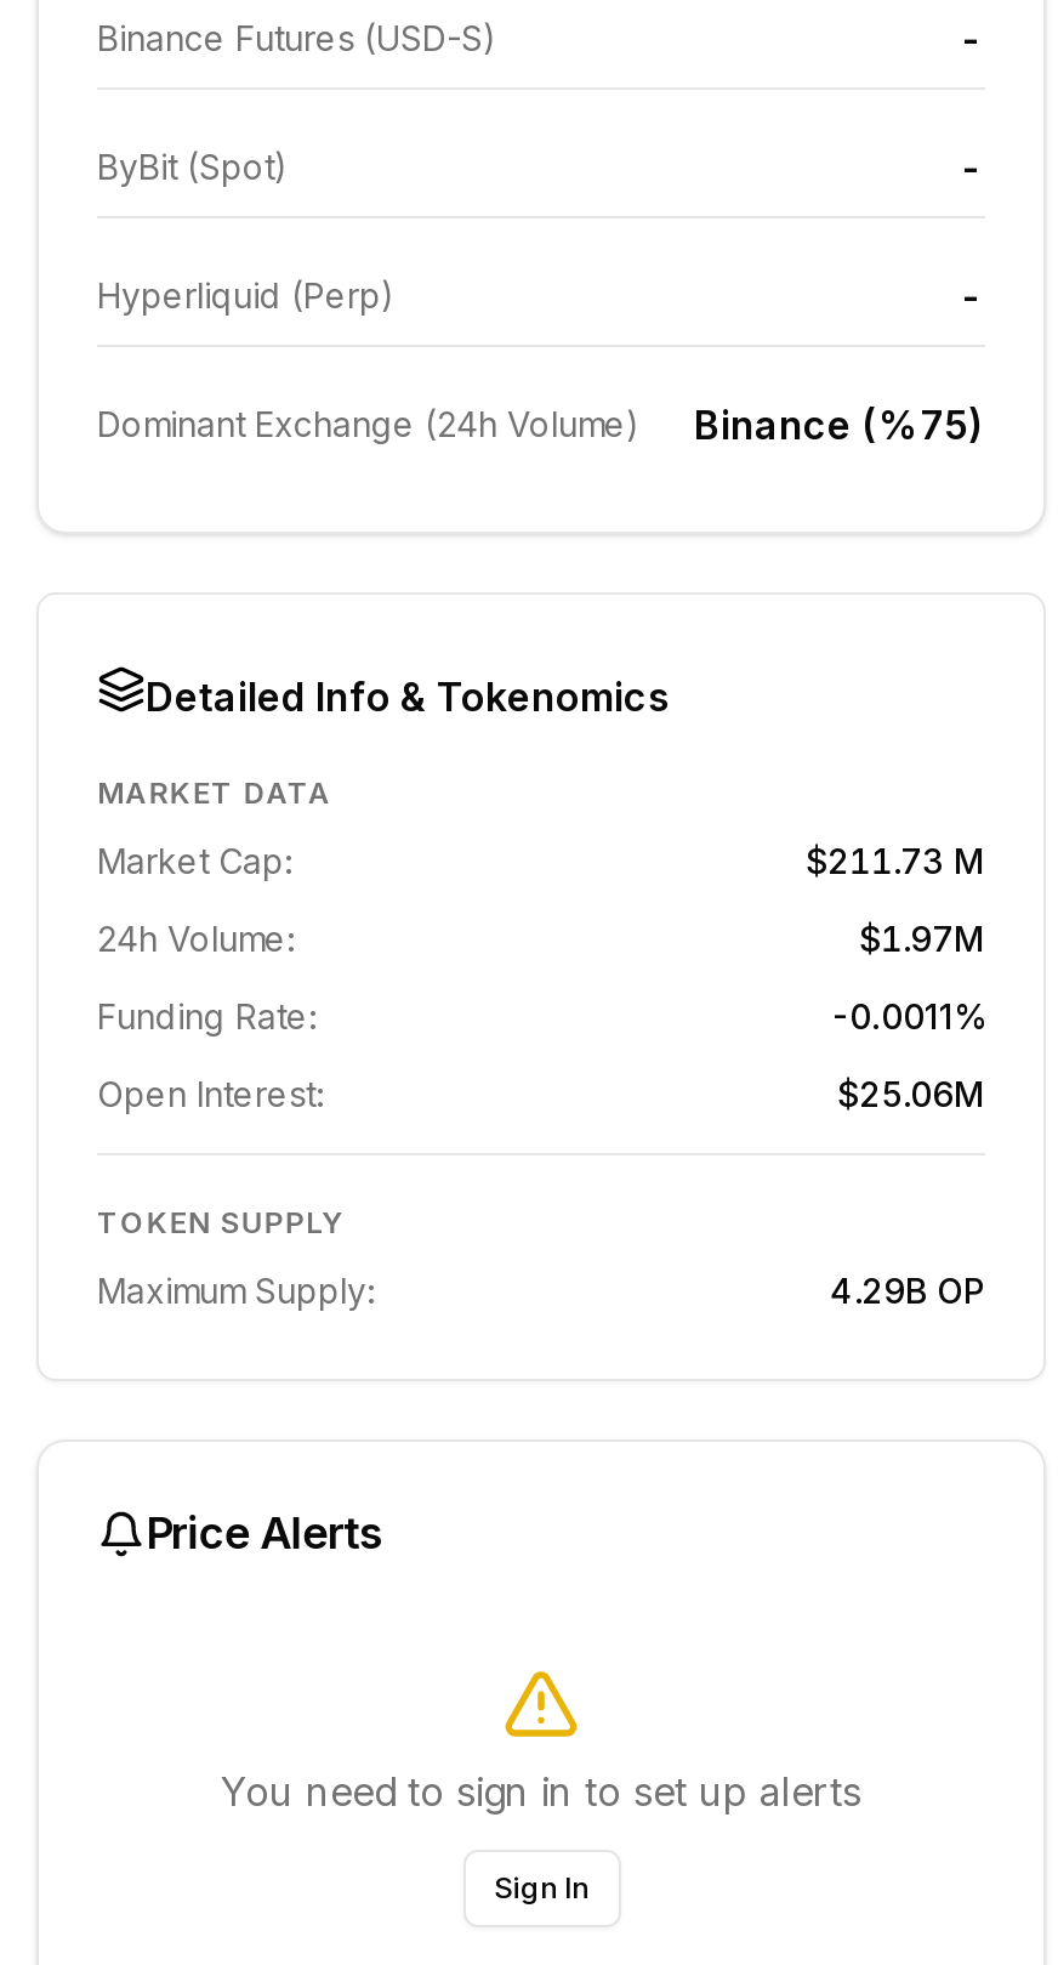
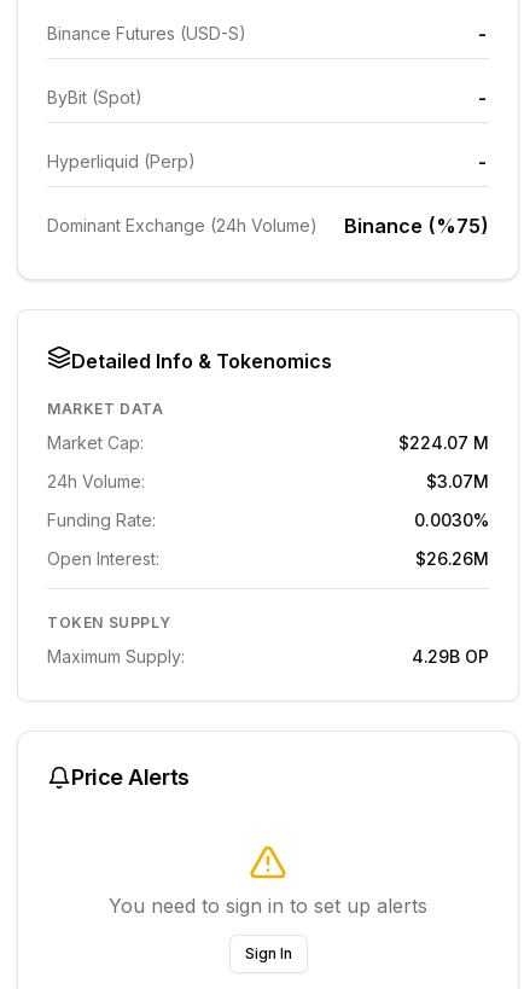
[806,840,985,881] $211.73 M -> [398,432,489,453] $224.07 M
[859,918,985,959] $1.97M -> [426,471,489,491] $3.07M
[832,995,985,1037] -0.0011% -> [414,510,489,530] 0.0030%
[837,1073,985,1114] $25.06M -> [415,548,489,569] $26.26M

